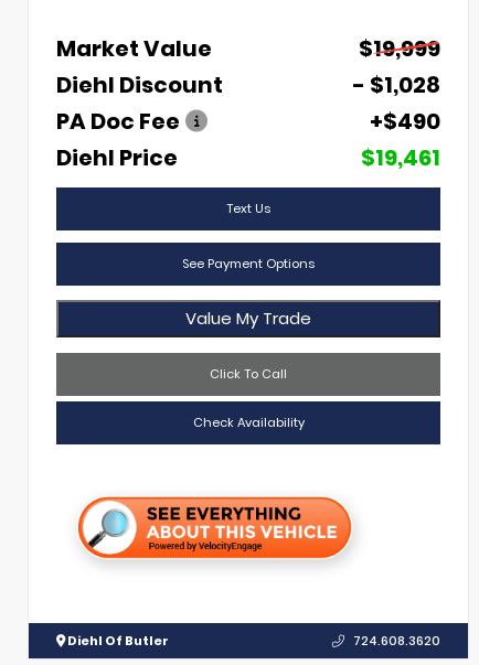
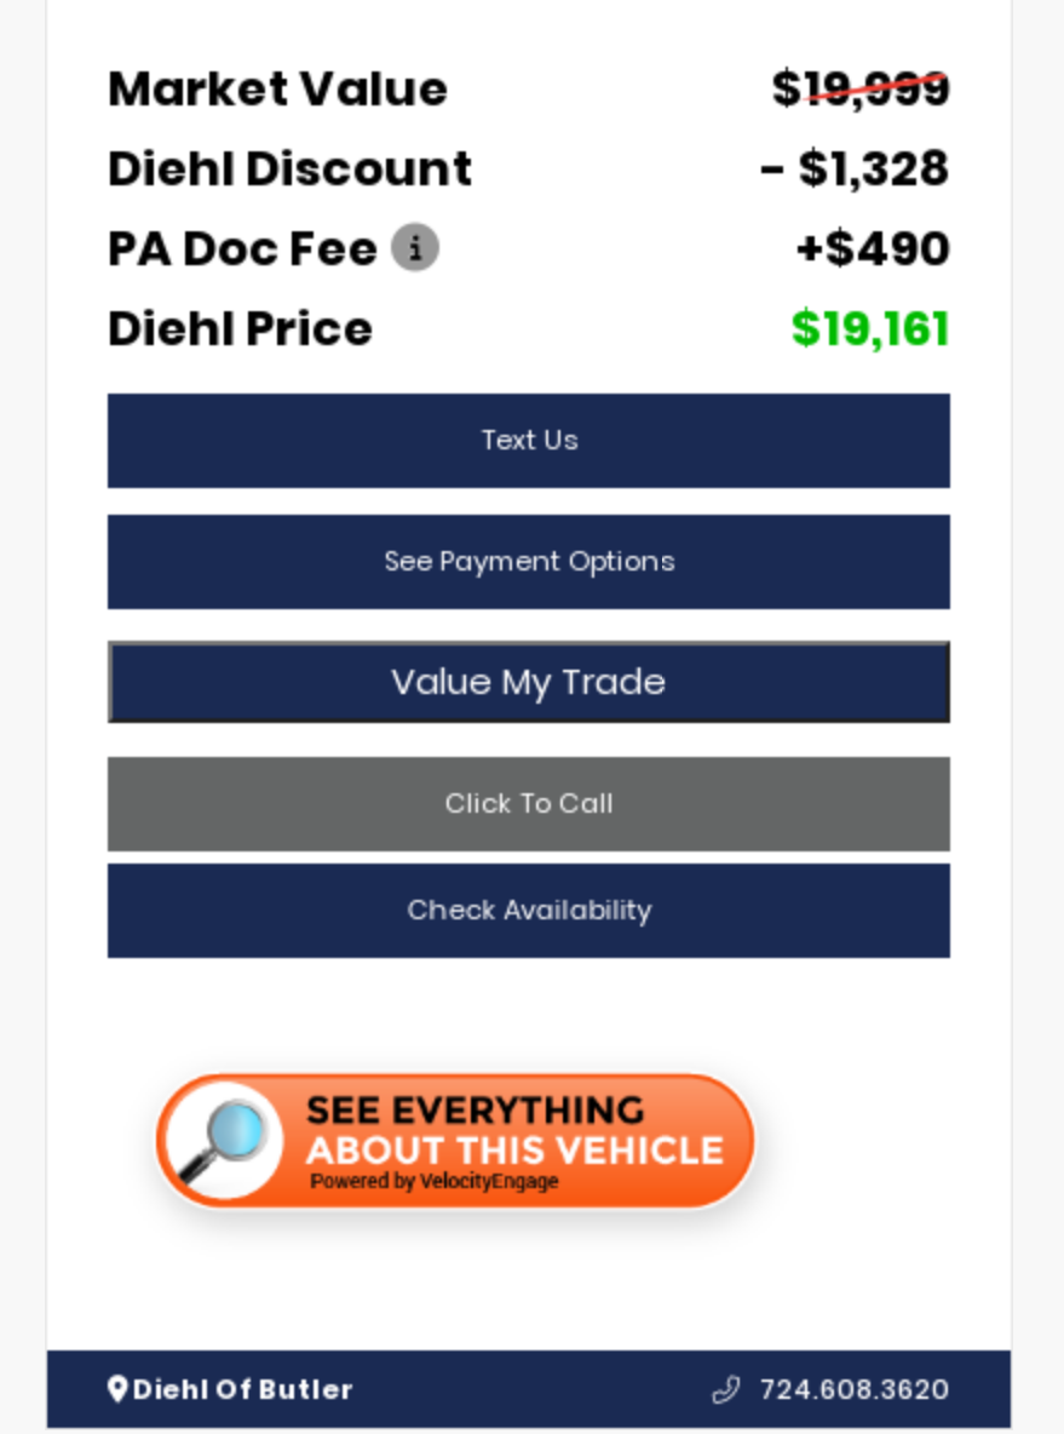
[352,69,440,100] - $1,028 -> [759,134,950,202] - $1,328
[361,142,440,173] $19,461 -> [790,294,950,361] $19,161

